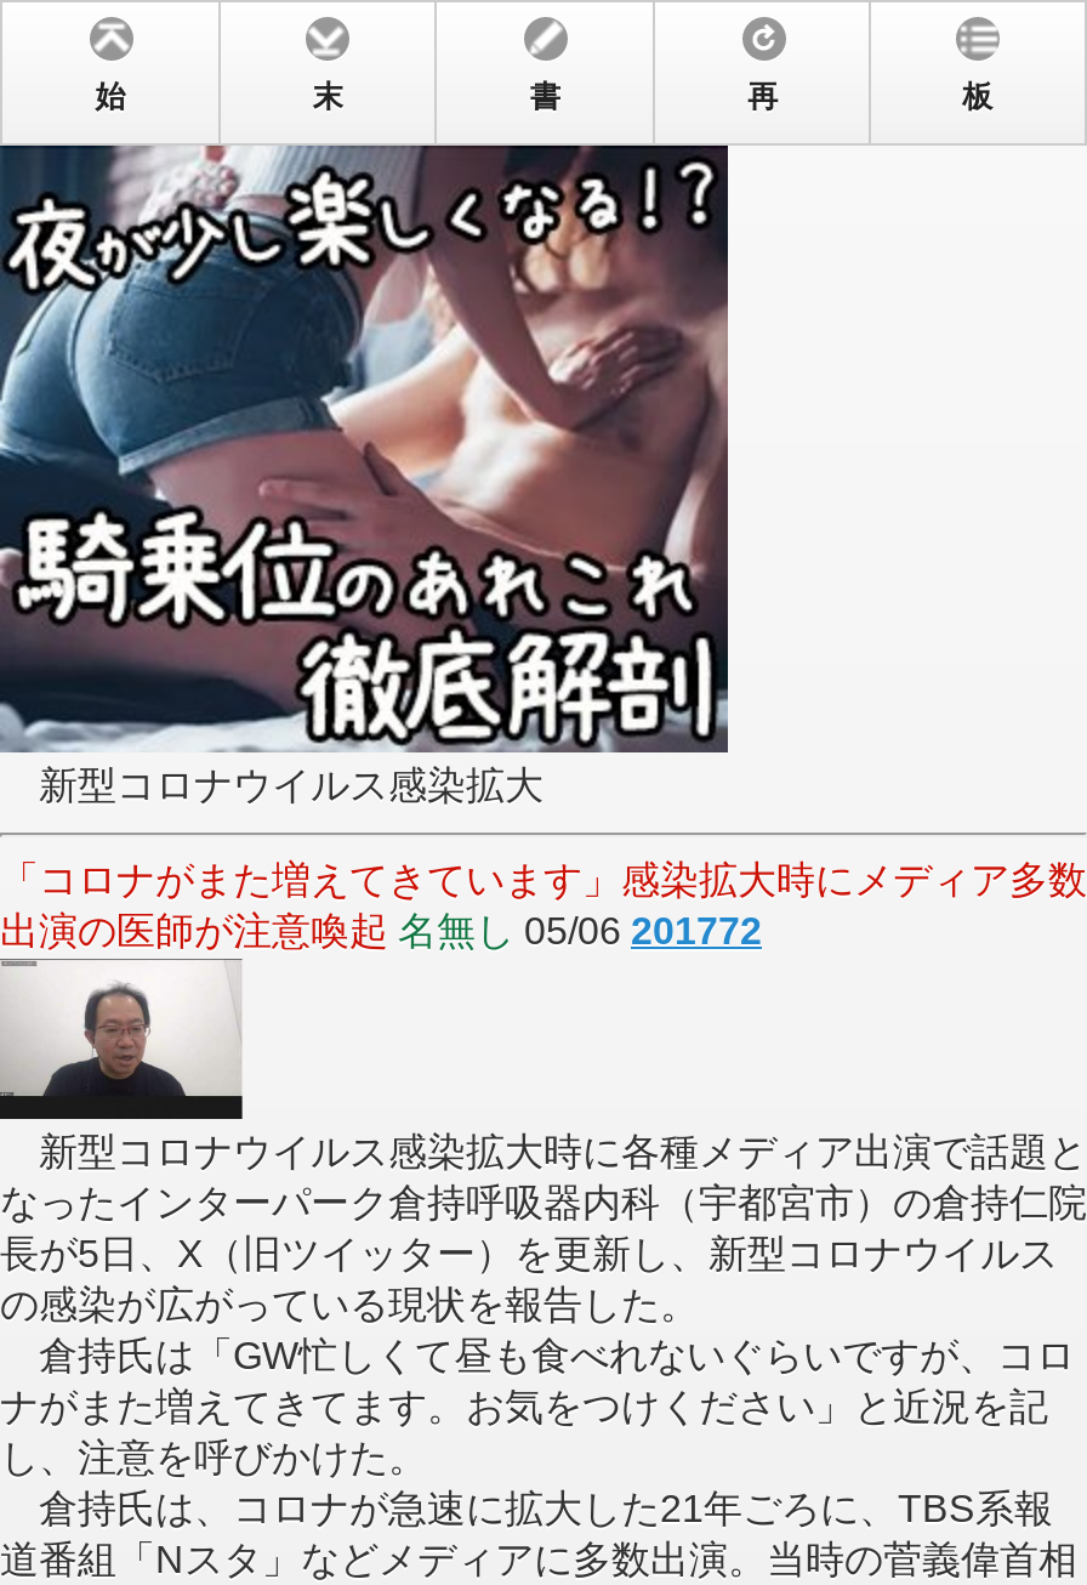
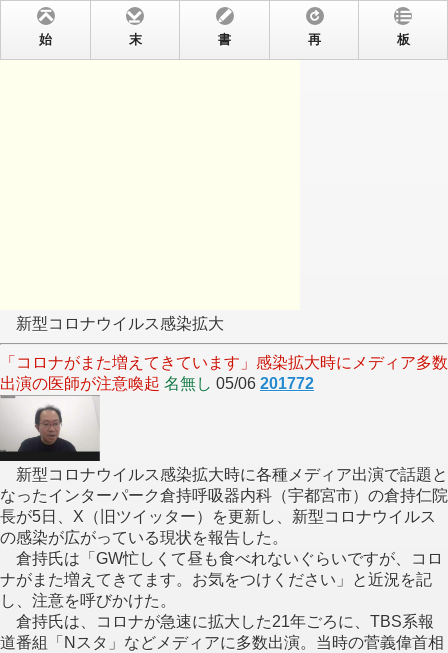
[7,143,730,755] [image] -> none

